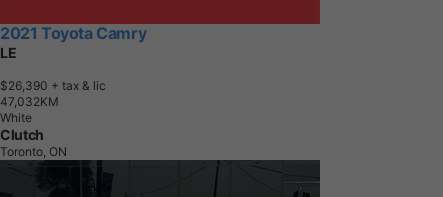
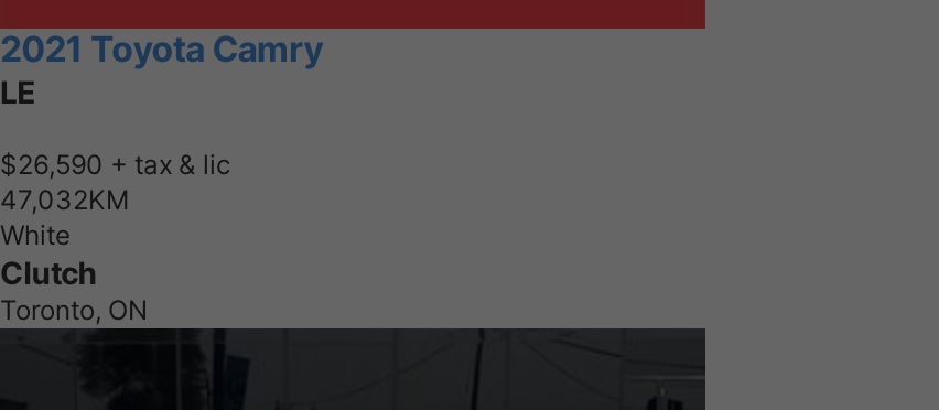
[0,78,106,93] $26,390 + tax & lic -> [0,149,231,182] $26,590 + tax & lic

